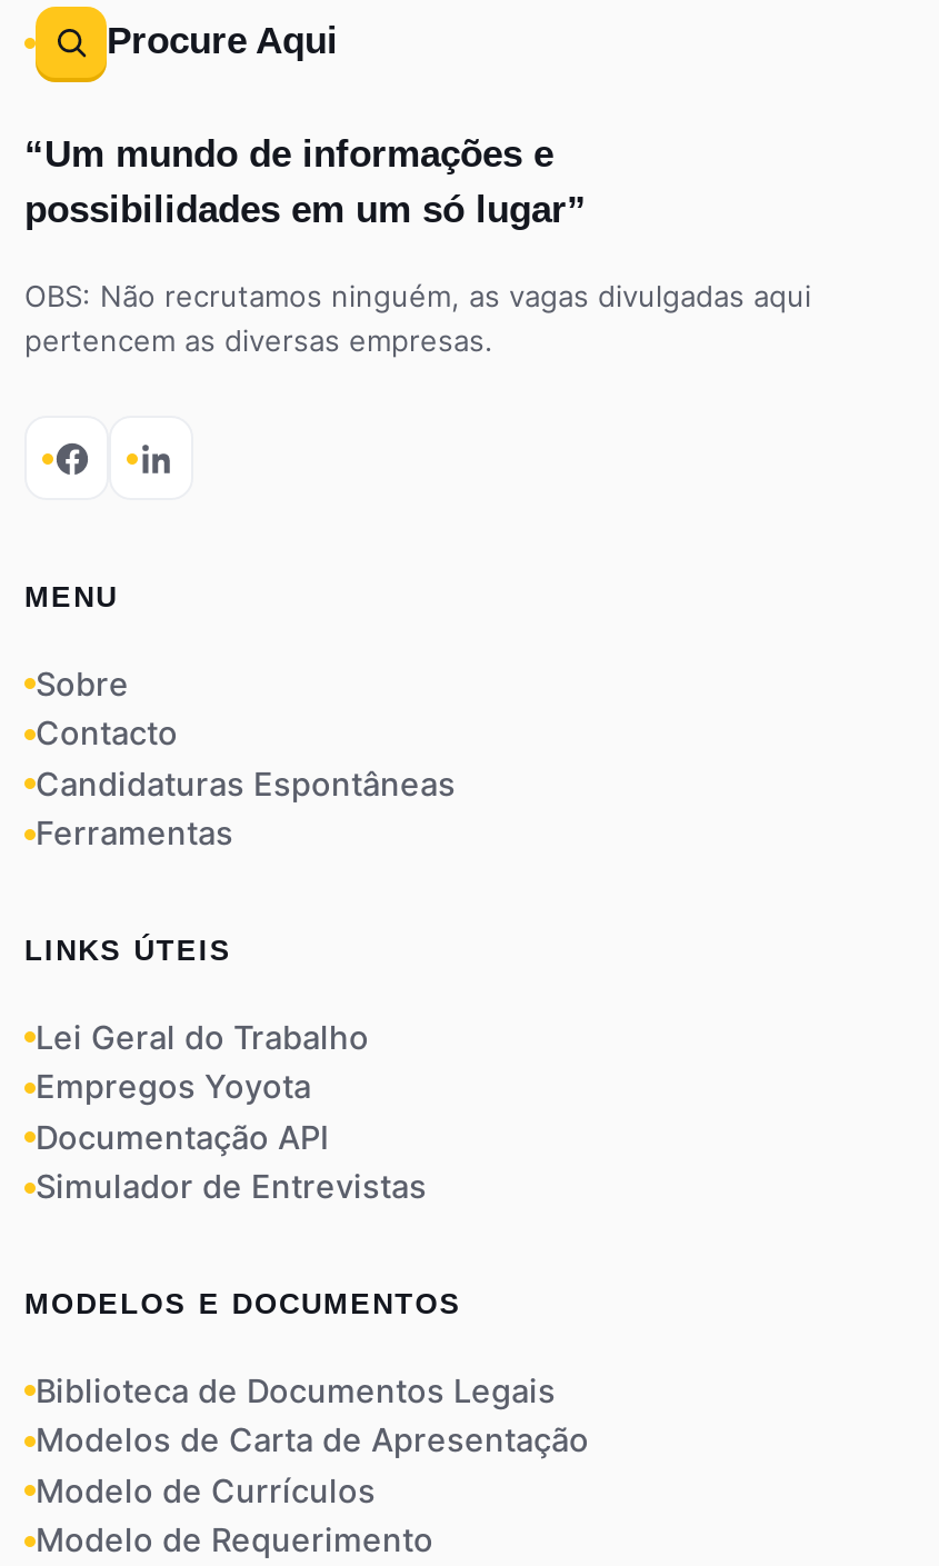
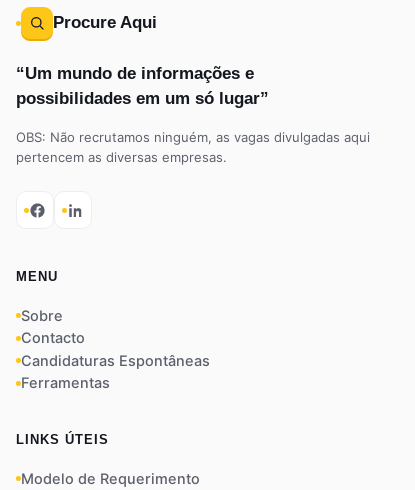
[24,1017,589,1511] Lei Geral do Trabalho | Empregos Yoyota | Documentação API | Simulador de Entrevistas | MODELOS E DOCUMENTOS | Biblioteca de Documentos Legais | Modelos de Carta de Apresentação | Modelo de Currículos -> none

